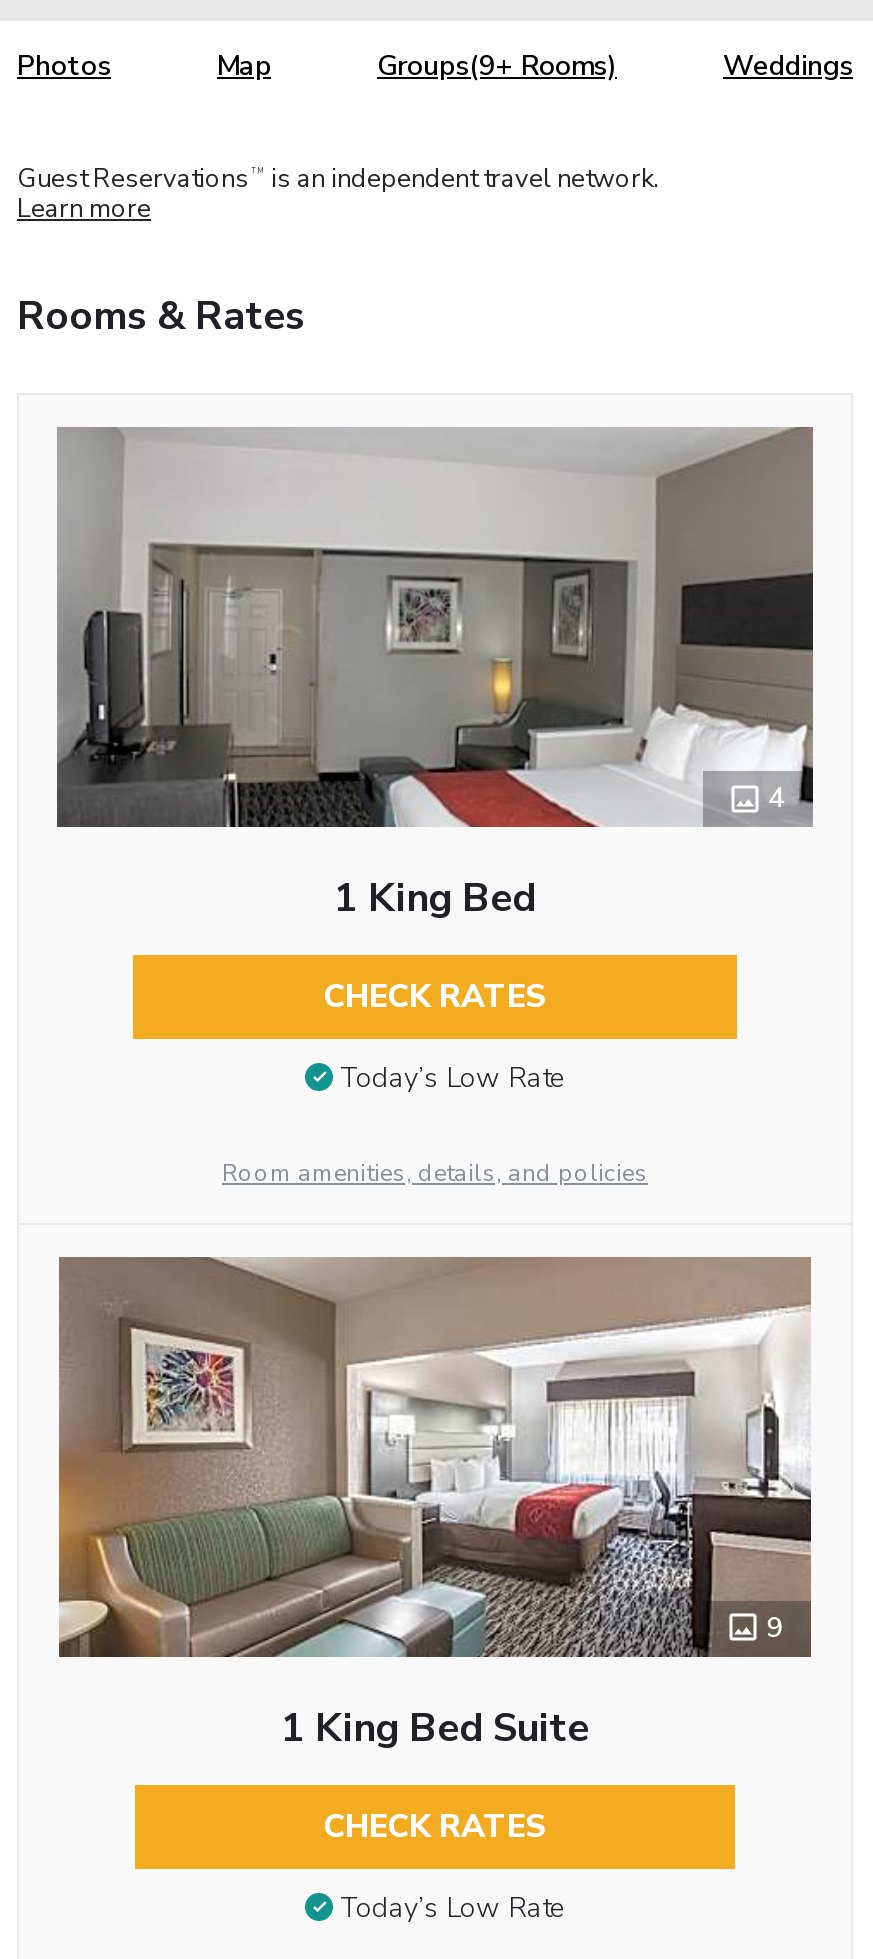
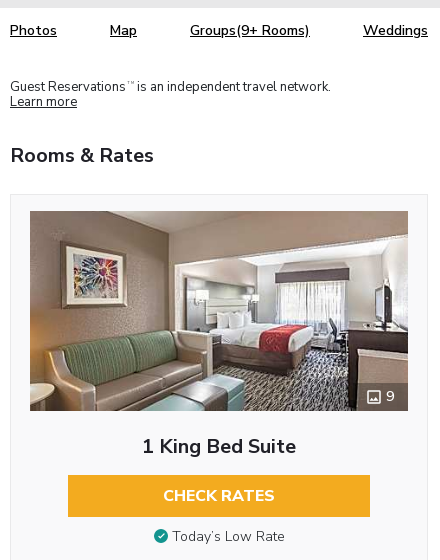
[55,427,815,1188] [image] | 4 | 1 King Bed | CHECK RATES | Today’s Low Rate | Room amenities, details, and policies -> none

